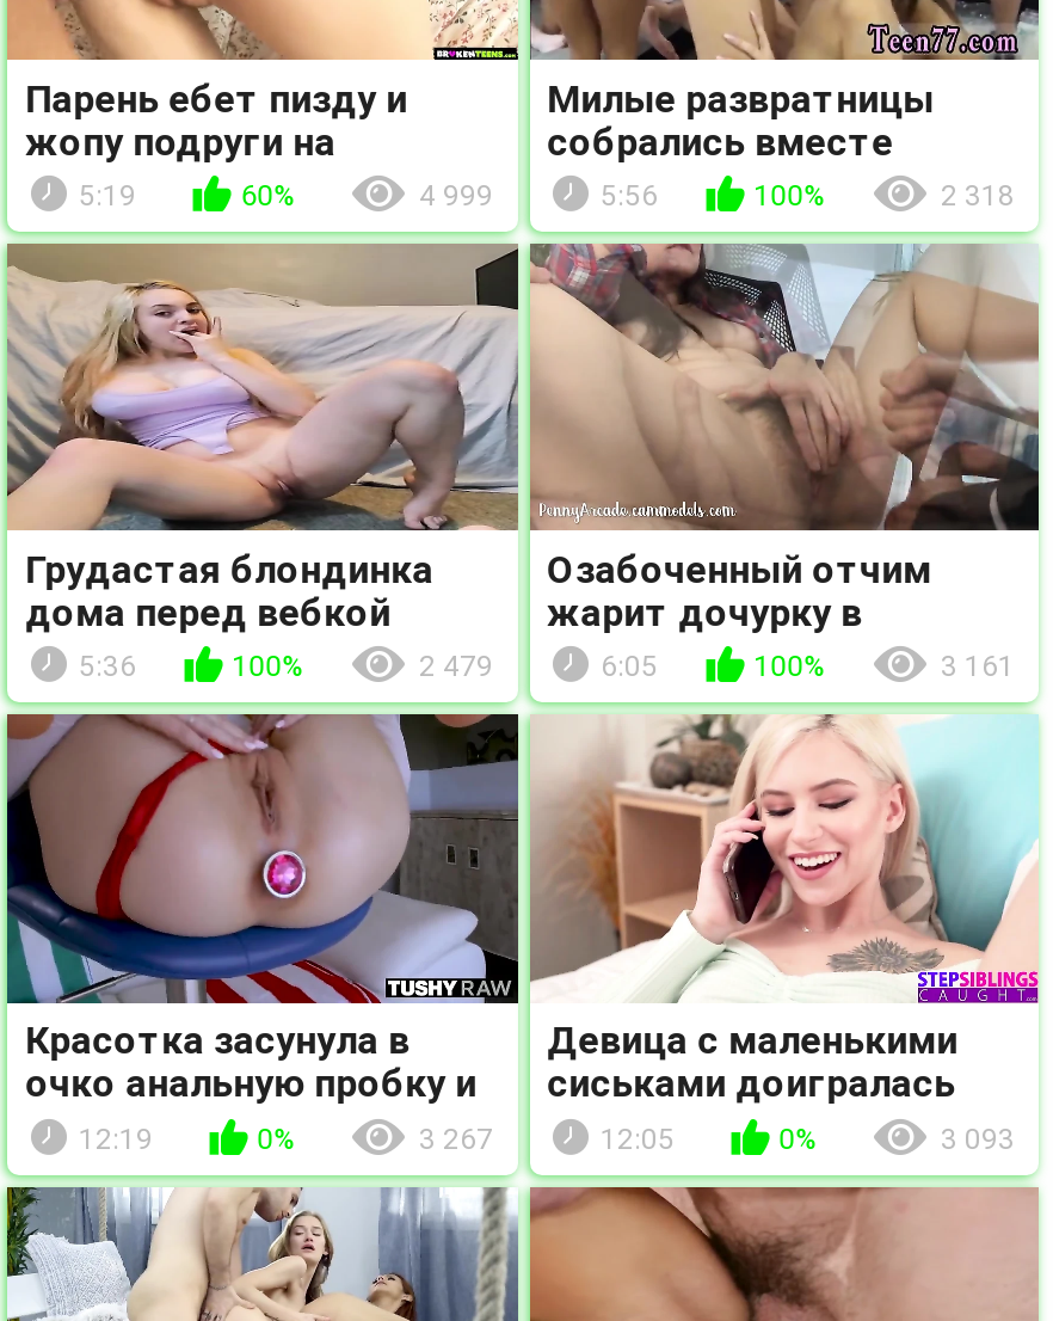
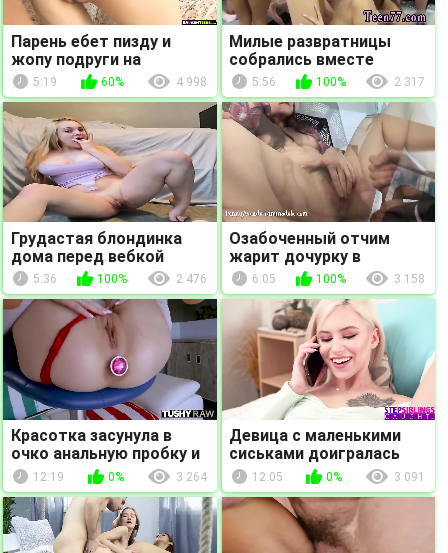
[419,180,493,213] 4 999 -> [175,75,206,89] 4 998
[941,180,1015,213] 2 318 -> [394,75,425,89] 2 317
[419,651,493,684] 2 479 -> [175,272,206,286] 2 476
[941,651,1015,684] 3 161 -> [394,272,425,286] 3 158
[419,1122,493,1155] 3 267 -> [175,469,206,483] 3 264
[941,1122,1015,1155] 3 093 -> [394,469,425,483] 3 091

